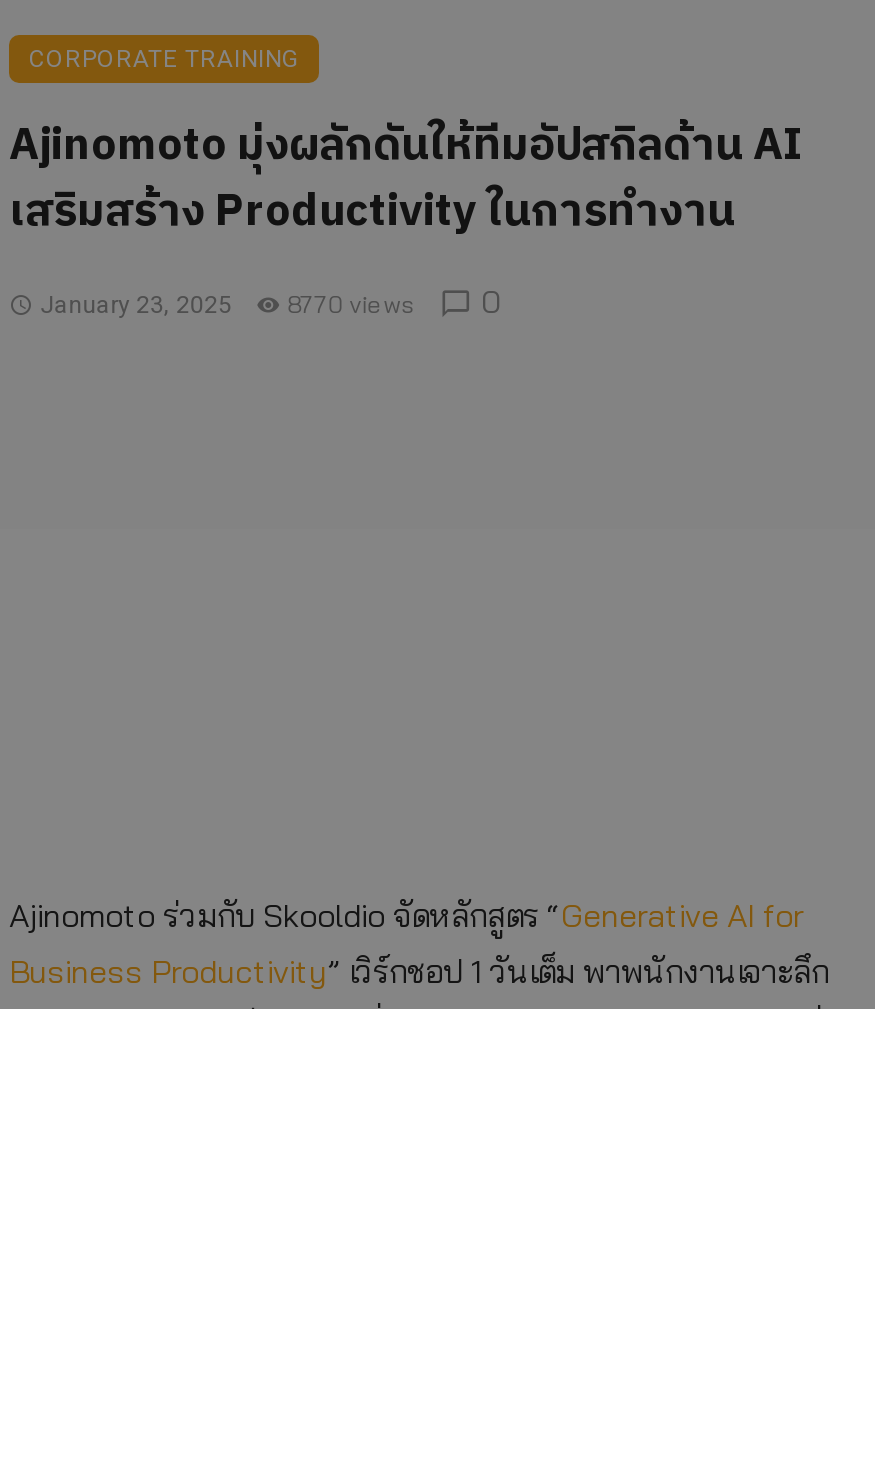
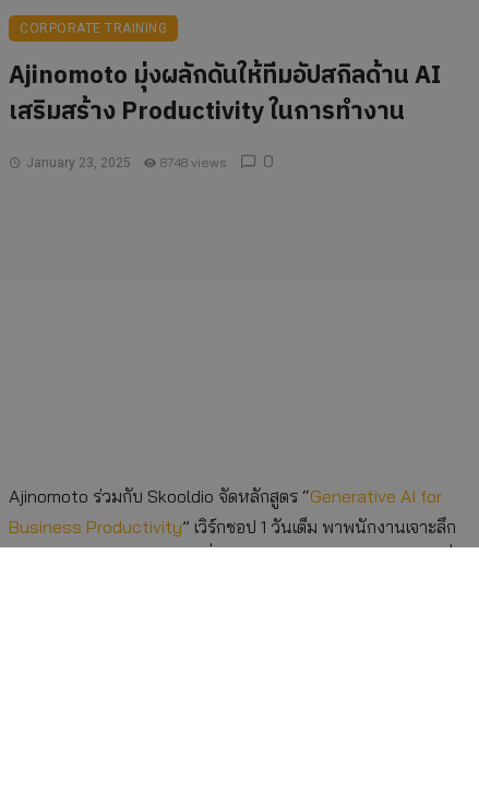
[40,289,415,319] January 23, 2025 8770 views -> [26,154,227,171] January 23, 2025 8748 views

